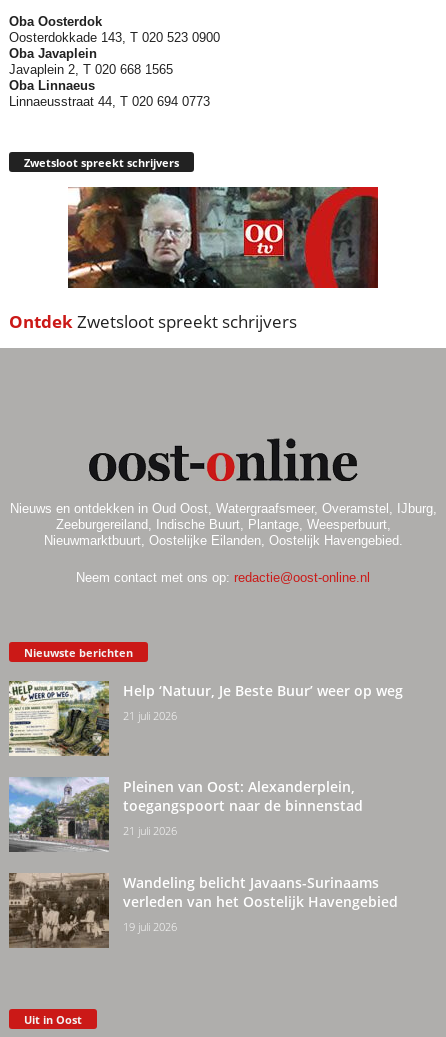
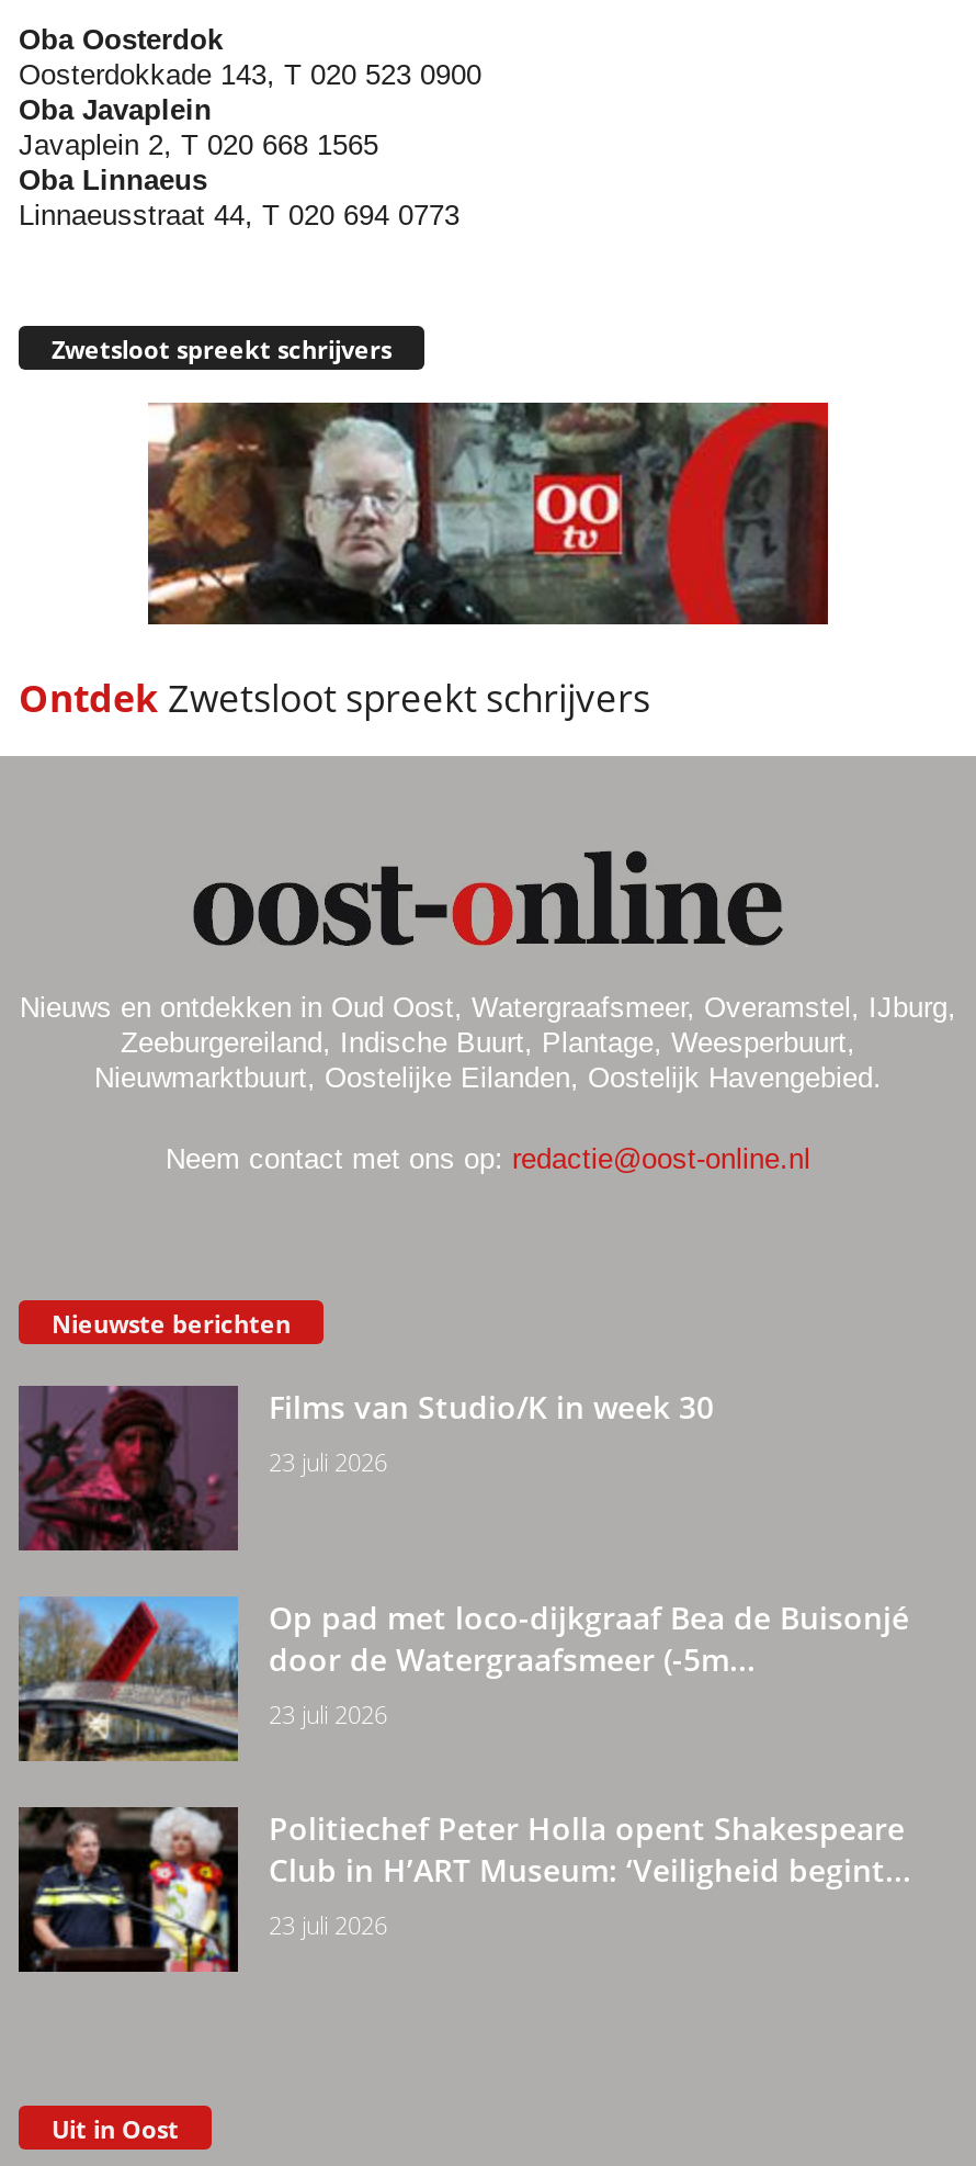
[9,681,403,757] [image] | Help ‘Natuur, Je Beste Buur’ weer op weg | 21 juli 2026 -> [16,1384,714,1553] [image] | Films van Studio/K in week 30 | 23 juli 2026
[9,777,363,852] [image] | Pleinen van Oost: Alexanderplein, | toegangspoort naar de binnenstad | 21 juli 2026 -> [16,1596,909,1763] [image] | Op pad met loco-dijkgraaf Bea de Buisonjé | door de Watergraafsmeer (-5m... | 23 juli 2026
[9,873,398,948] [image] | Wandeling belicht Javaans-Surinaams | verleden van het Oostelijk Havengebied | 19 juli 2026 -> [16,1805,911,1972] [image] | Politiechef Peter Holla opent Shakespeare | Club in H’ART Museum: ‘Veiligheid begint... | 23 juli 2026

